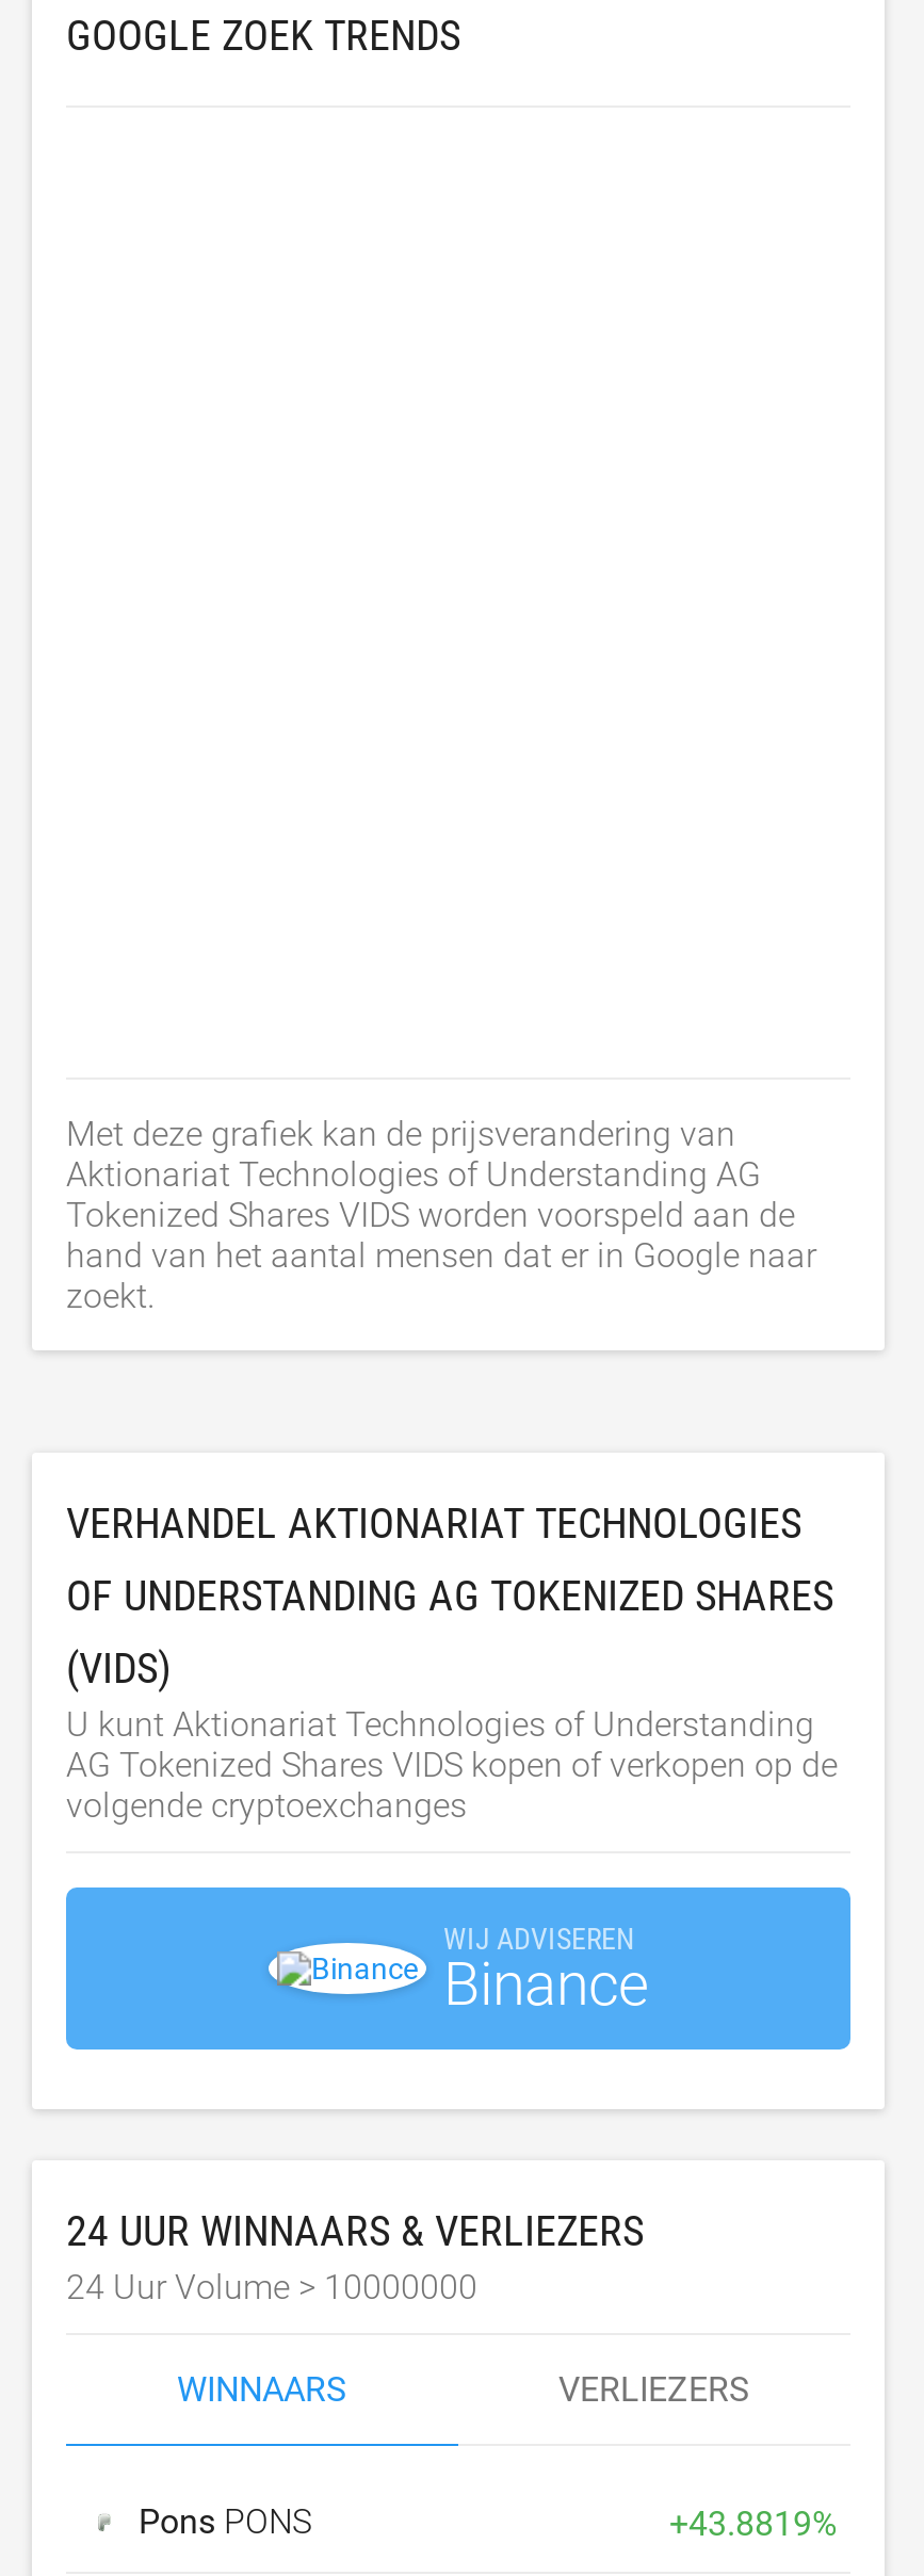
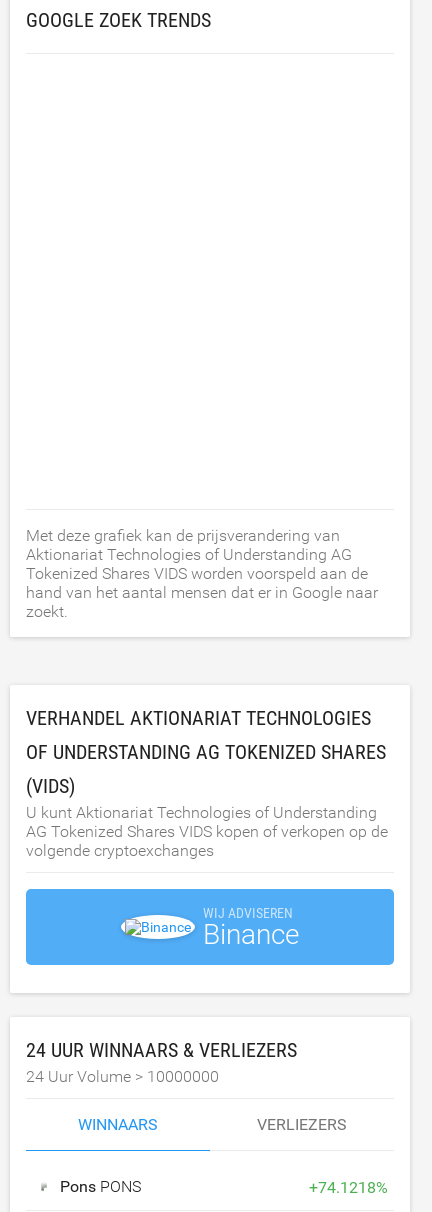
[669,2504,838,2544] +43.8819% -> [309,1178,388,1197] +74.1218%

